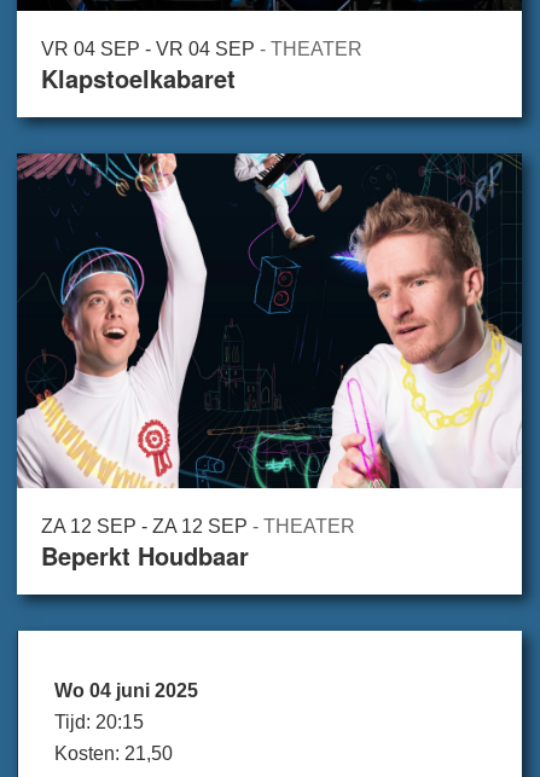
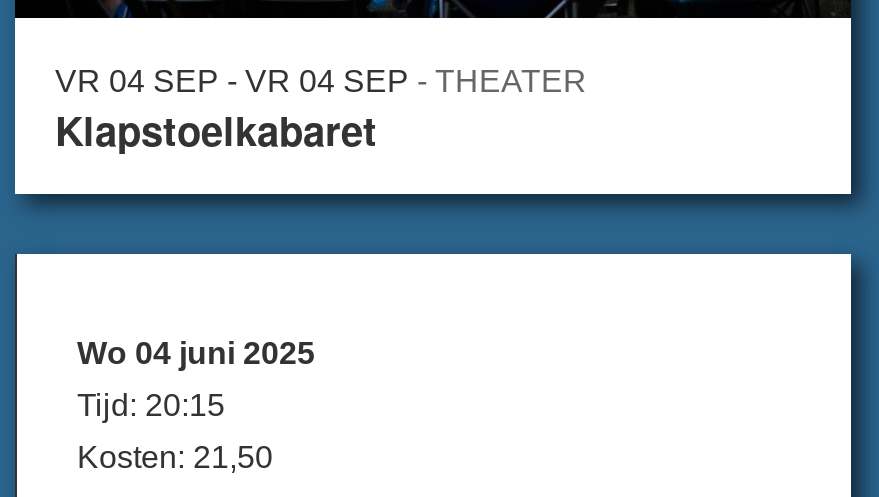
[17,152,522,573] [image] | ZA 12 SEP - ZA 12 SEP - THEATER | Beperkt Houdbaar -> none

